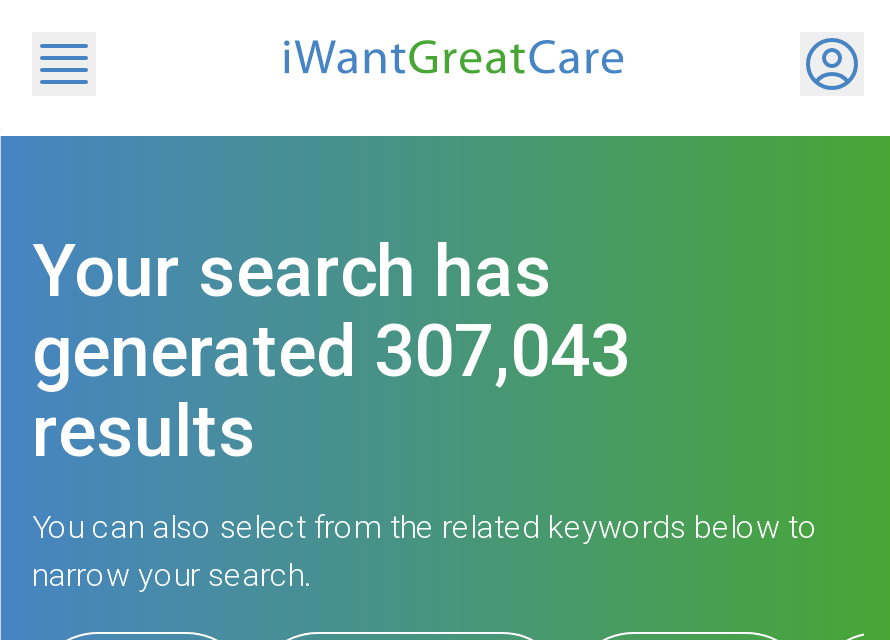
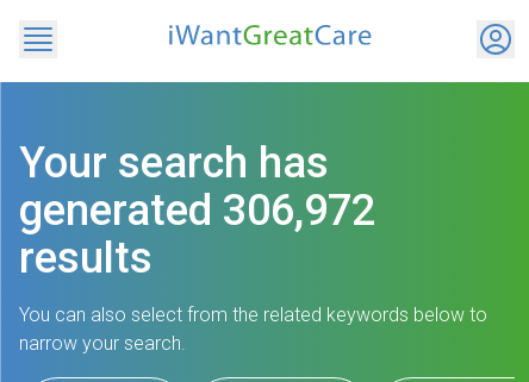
[32,310,630,394] generated 307,043 -> [19,186,375,236] generated 306,972

